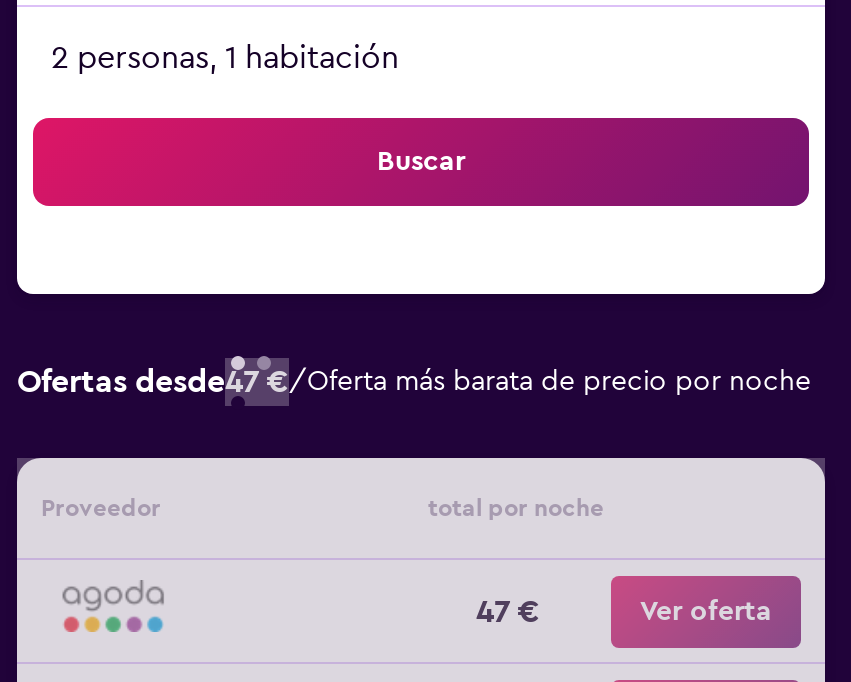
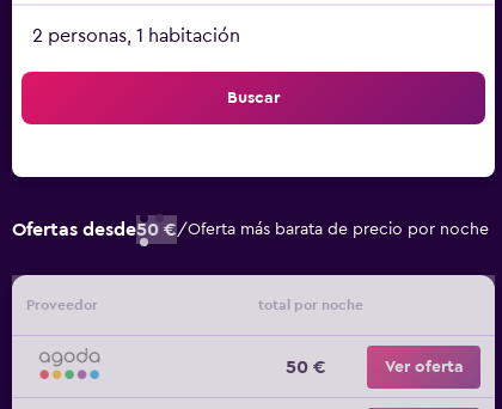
[17,366,811,398] Ofertas desde47 €/Oferta más barata de precio por noche -> [12,220,489,239] Ofertas desde50 €/Oferta más barata de precio por noche
[476,595,540,627] 47 € -> [285,357,326,376] 50 €

